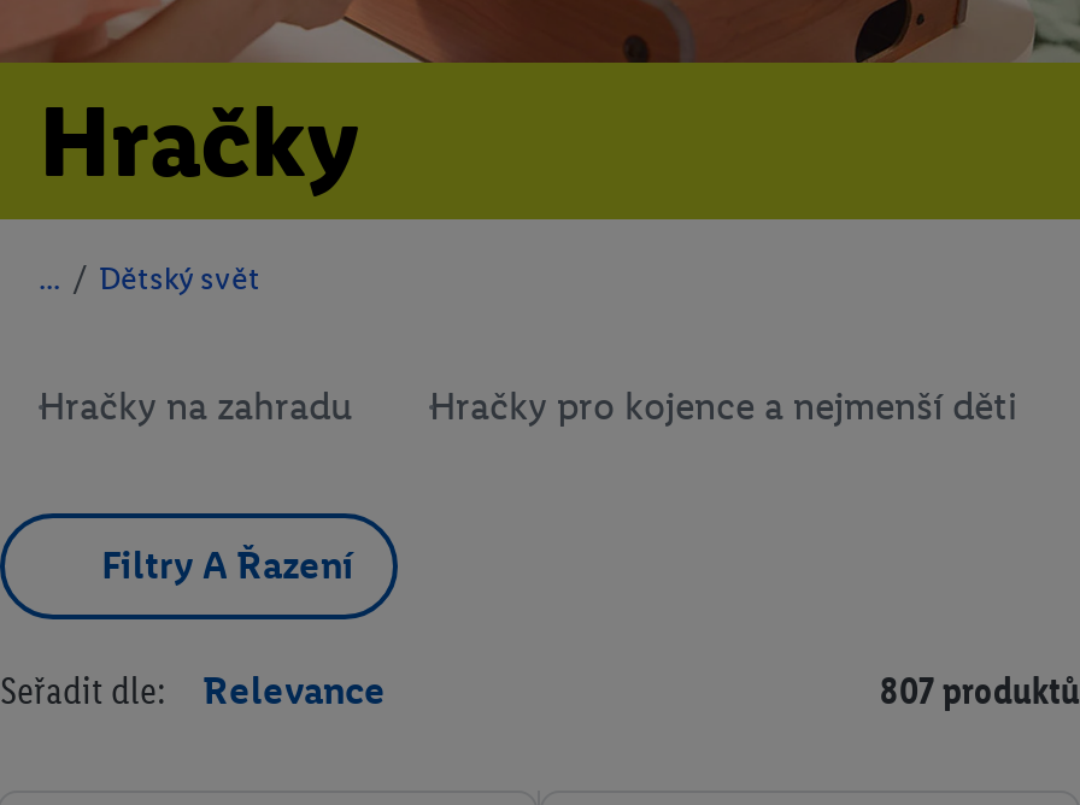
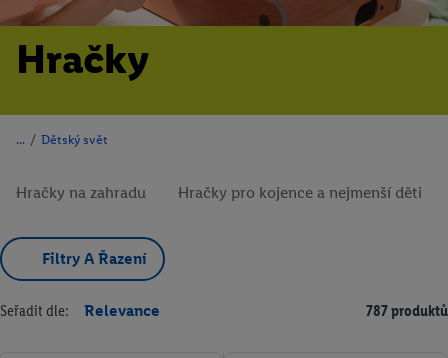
[880,668,1080,713] 807 produktů -> [366,301,448,320] 787 produktů

